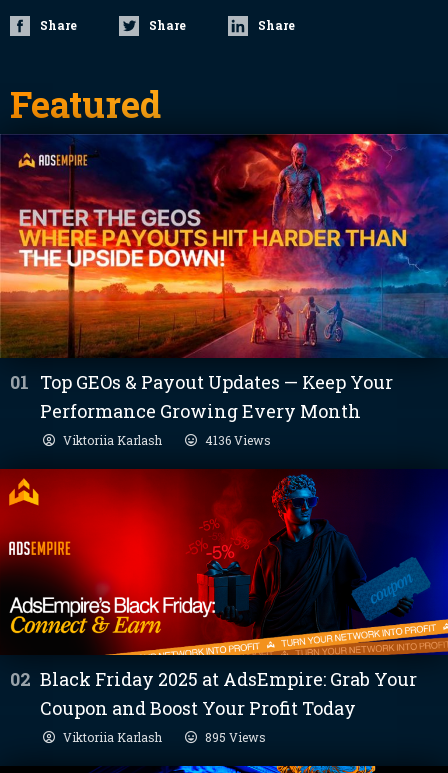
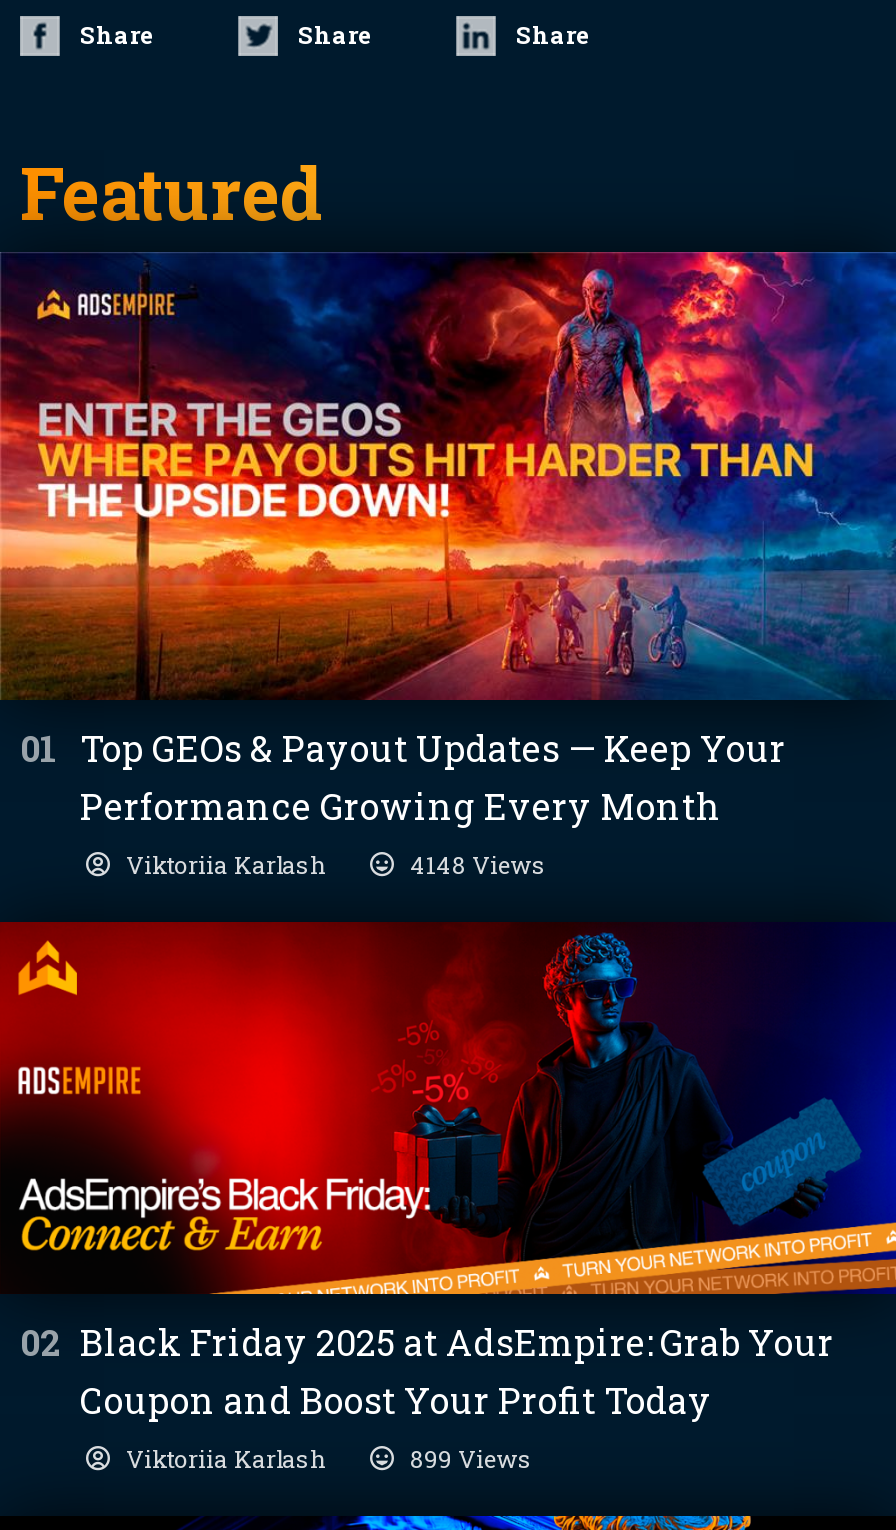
[205,432,271,448] 4136 Views -> [410,847,546,879] 4148 Views
[205,729,266,745] 895 Views -> [410,1443,532,1475] 899 Views

